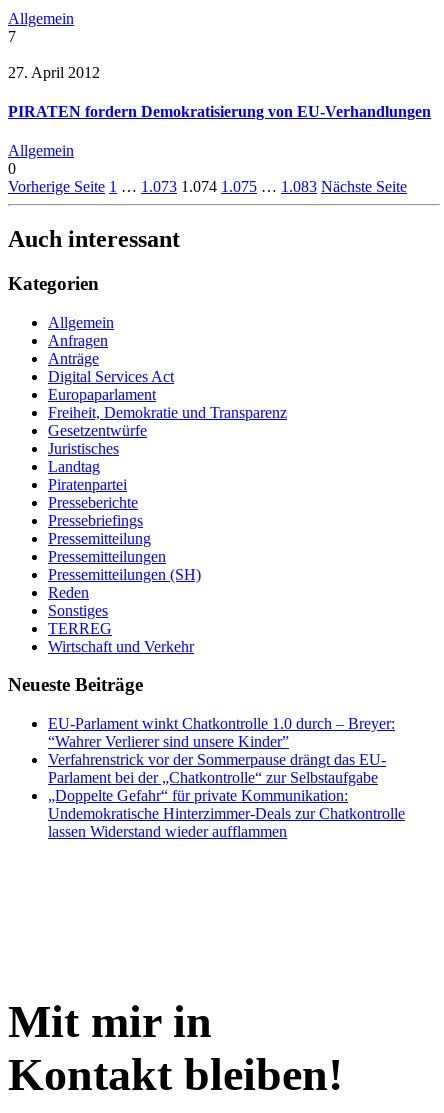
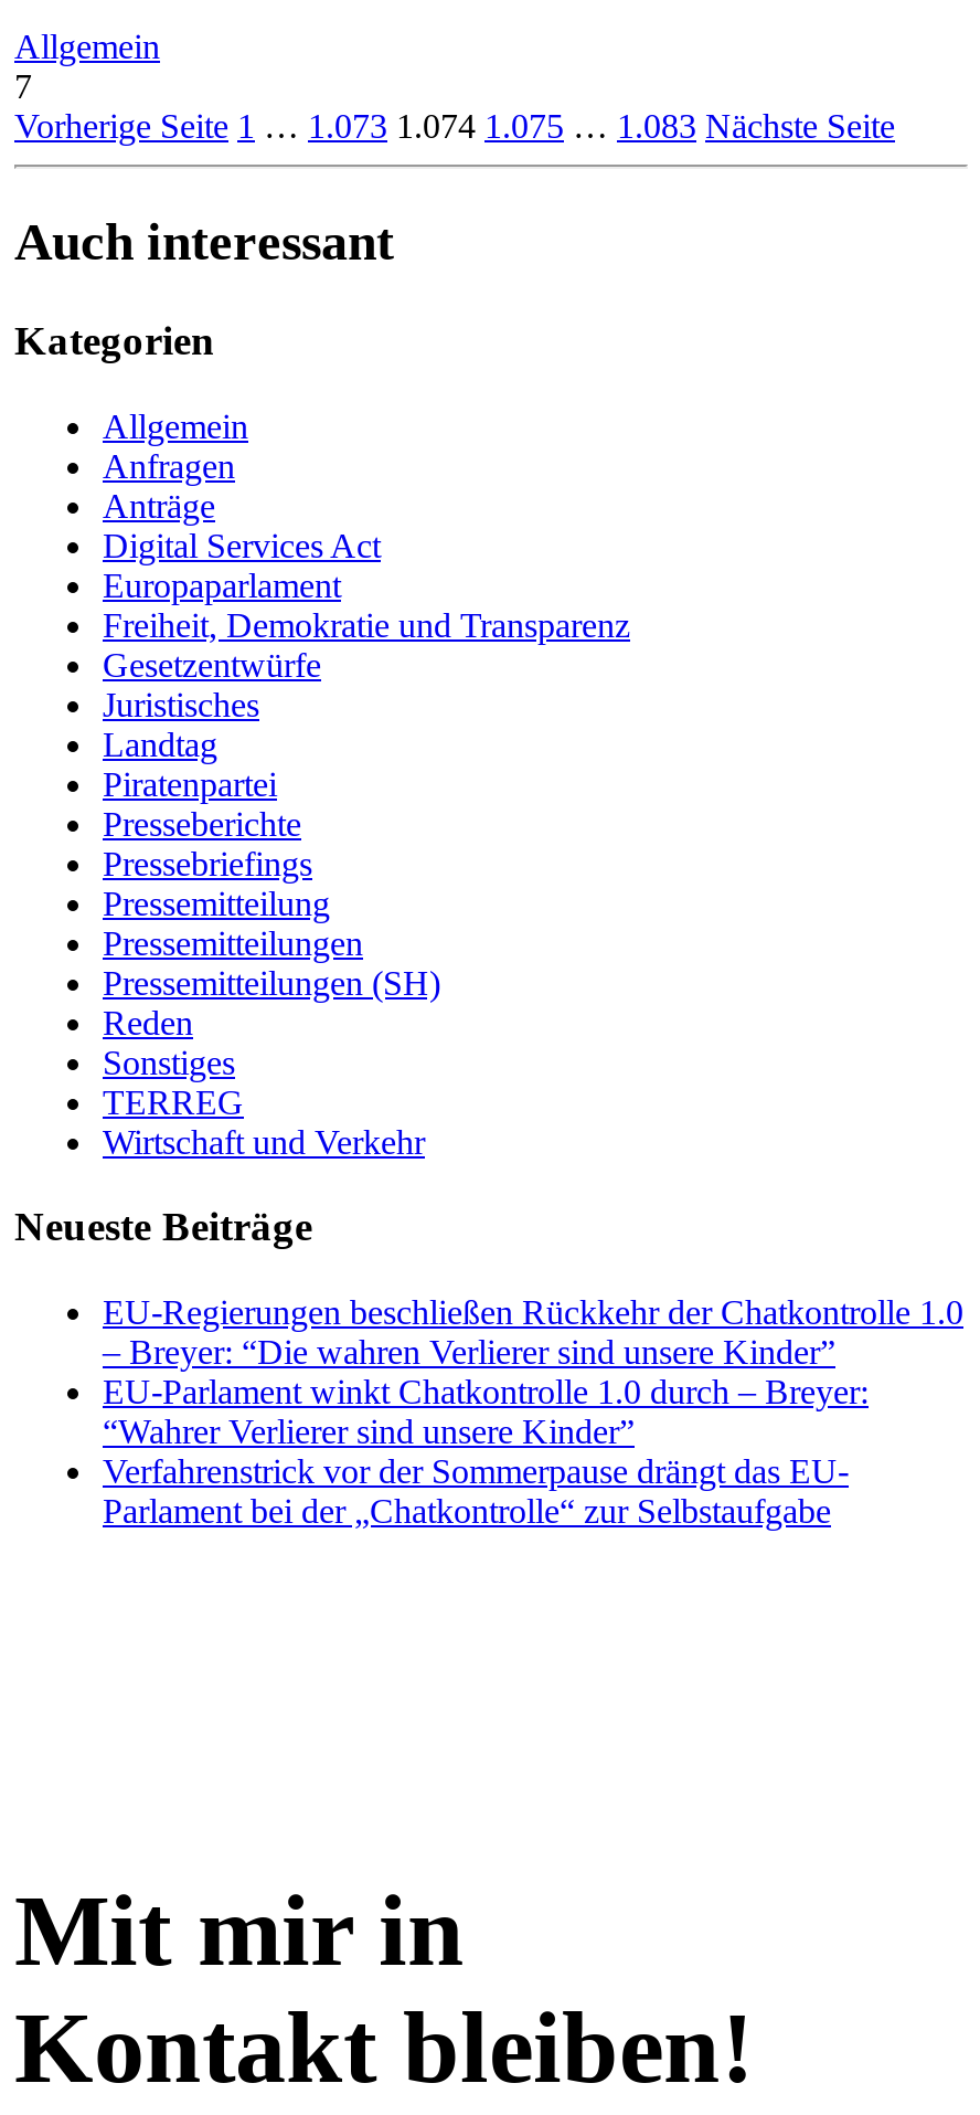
[8,64,431,177] 27. April 2012 | PIRATEN fordern Demokratisierung von EU-Verhandlungen | Allgemein | 0 -> none
none -> [103,1294,963,1371] EU-Regierungen beschließen Rückkehr der Chatkontrolle 1.0 | – Breyer: “Die wahren Verlierer sind unsere Kinder”
[48,787,405,840] „Doppelte Gefahr“ für private Kommunikation: | Undemokratische Hinterzimmer-Deals zur Chatkontrolle | lassen Widerstand wieder aufflammen -> none

